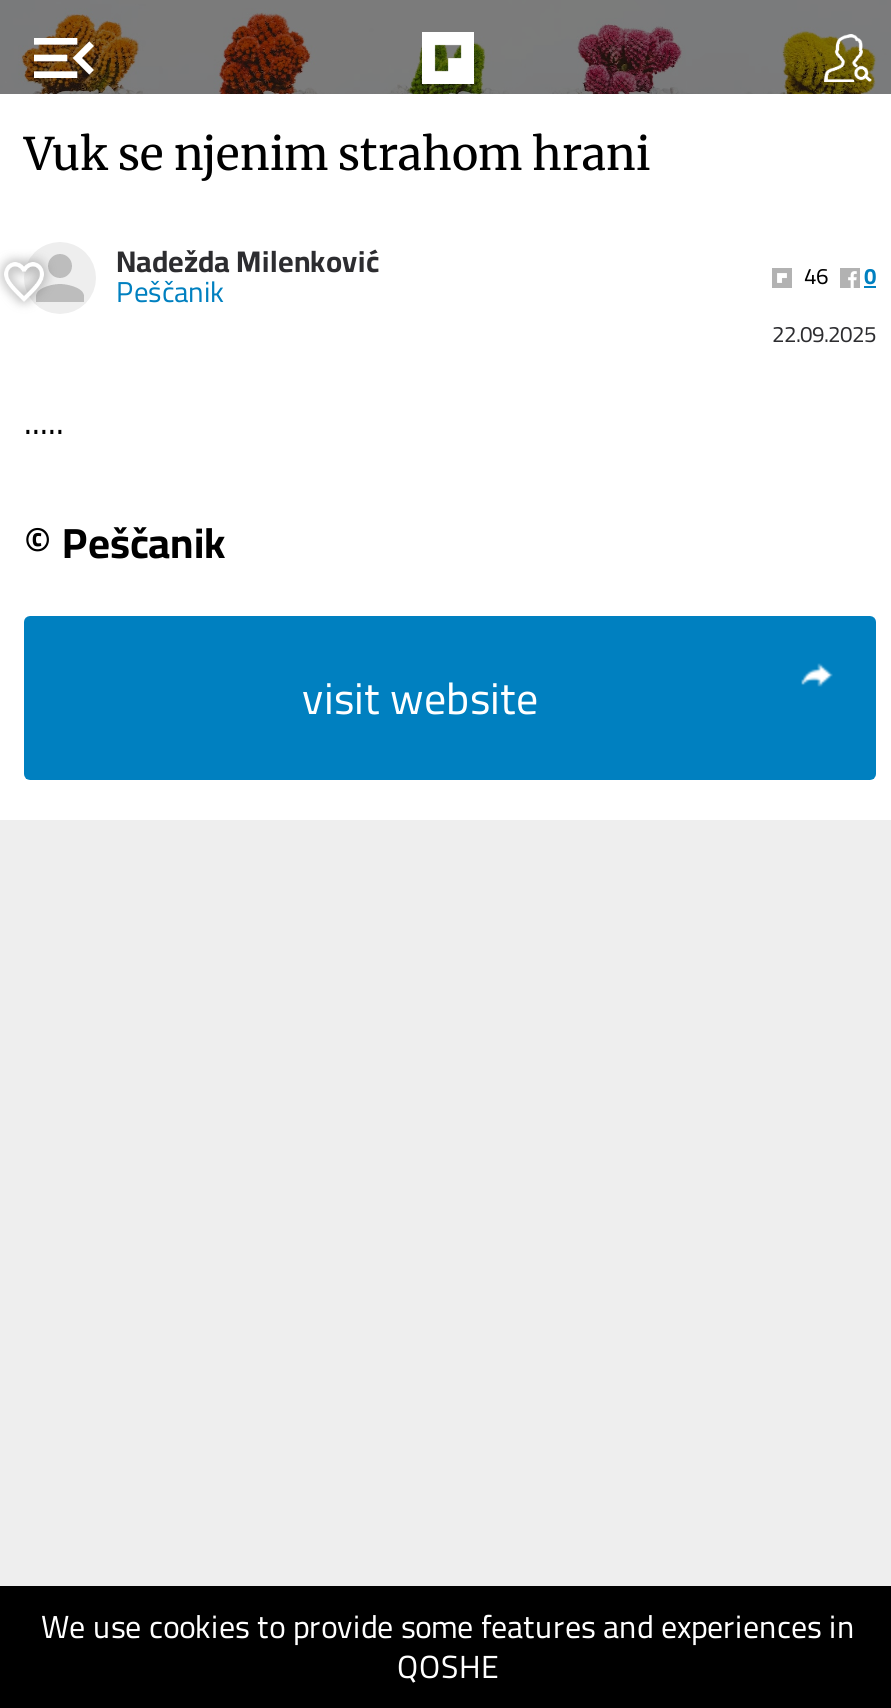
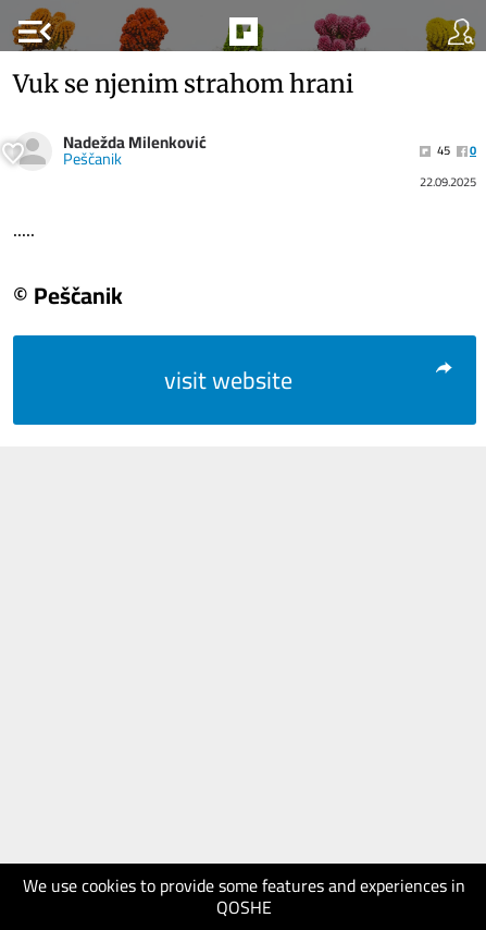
[804,254,876,296] 46 0 -> [437,138,476,161] 45 0

